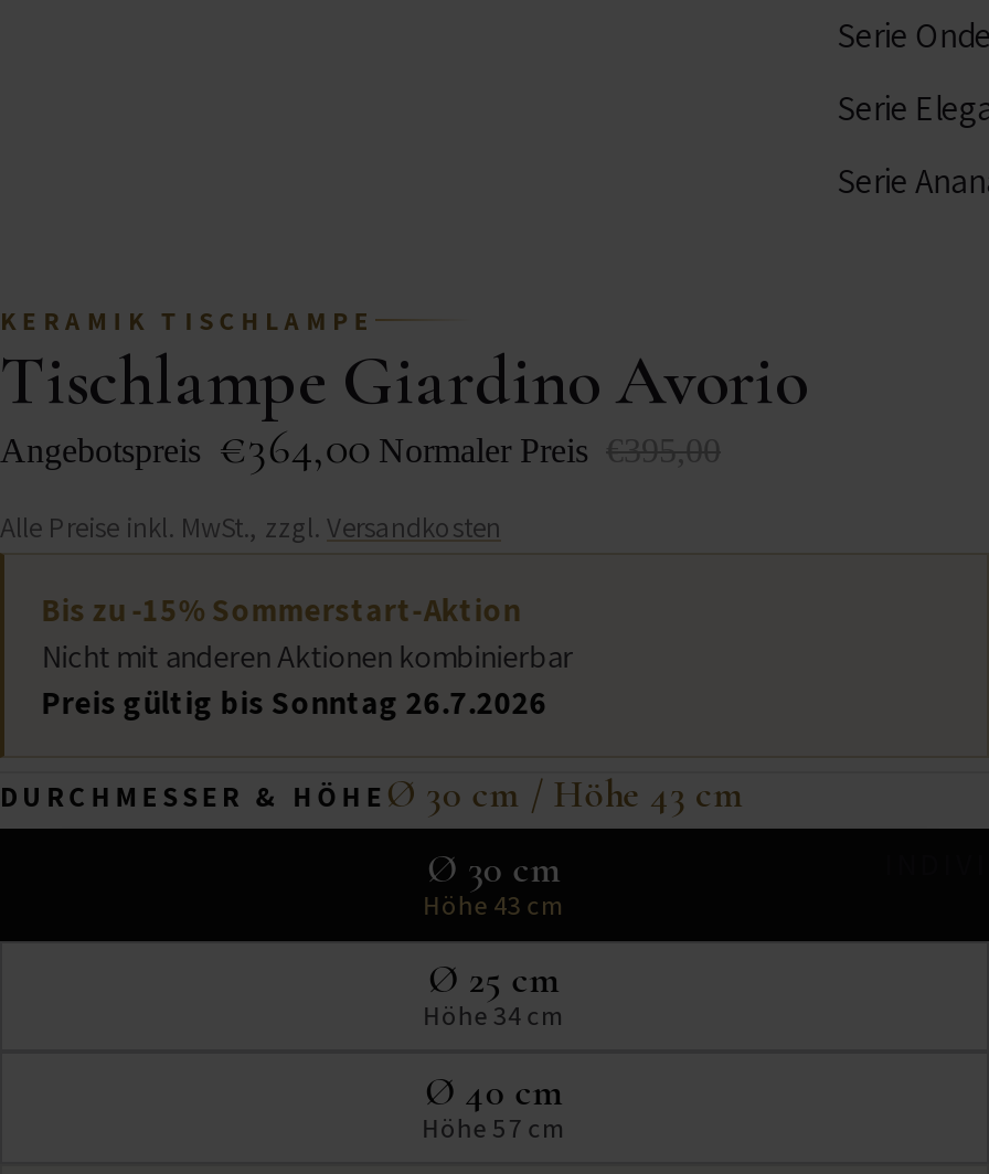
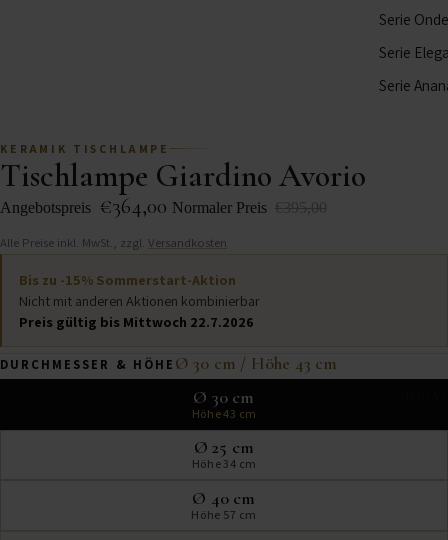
[42,681,547,723] Preis gültig bis Sonntag 26.7.2026 -> [19,312,254,331] Preis gültig bis Mittwoch 22.7.2026

